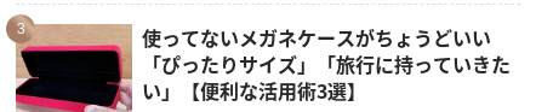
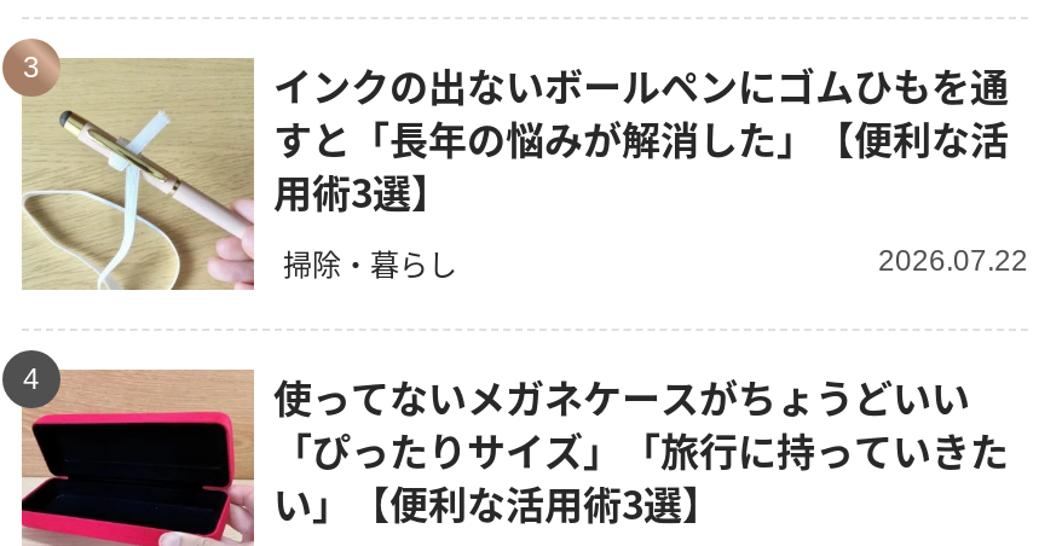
none -> [22,56,1028,292] [image] | インクの出ないボールペンにゴムひもを通 | すと「長年の悩みが解消した」【便利な活 | 用術3選】 | 掃除・暮らし | 2026.07.22
none -> [23,362,40,396] 4

